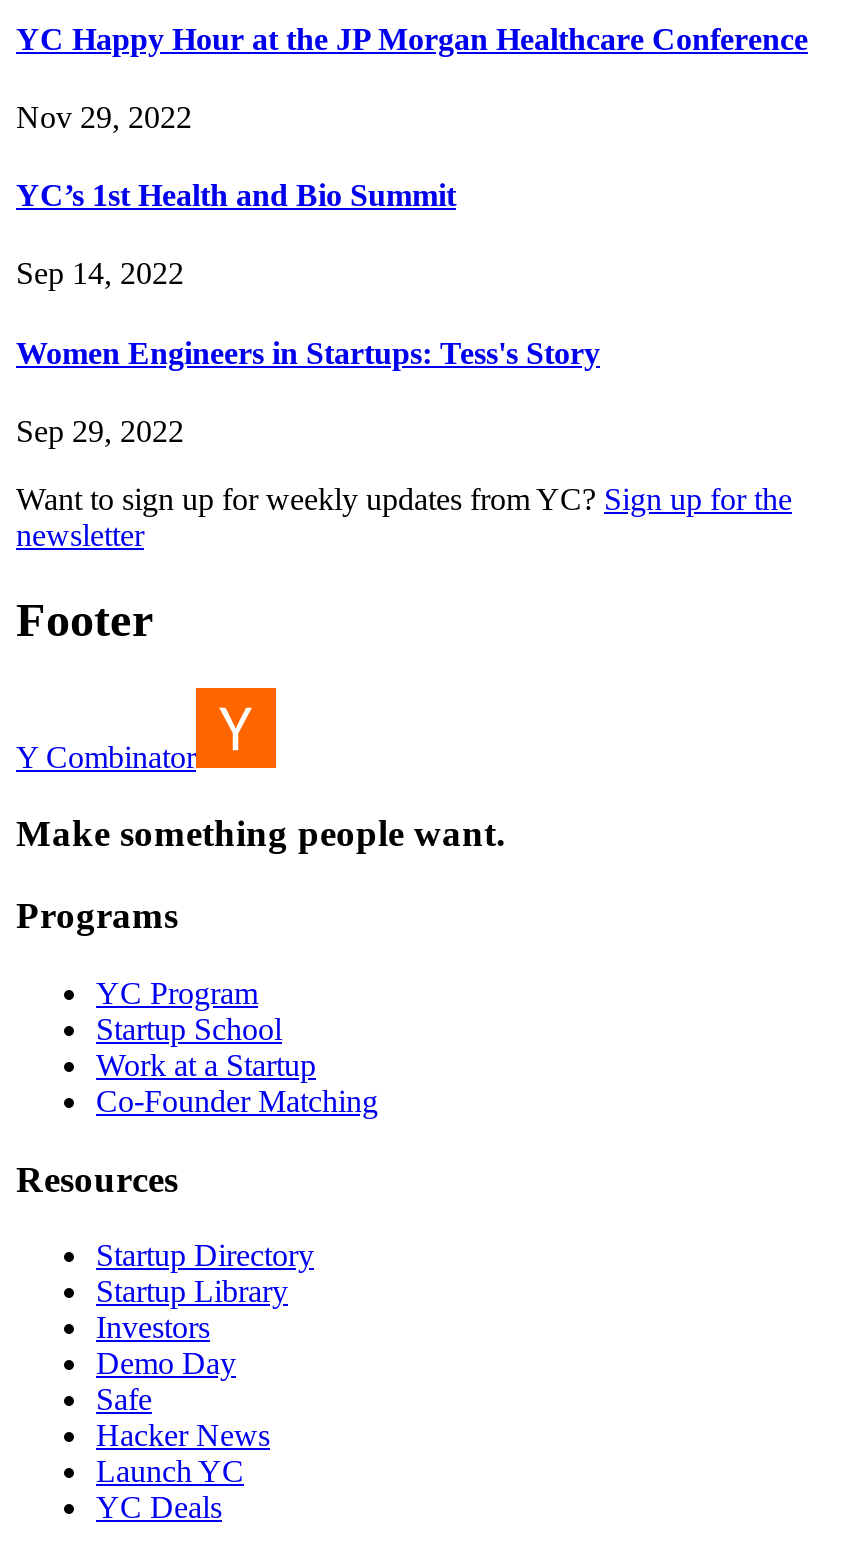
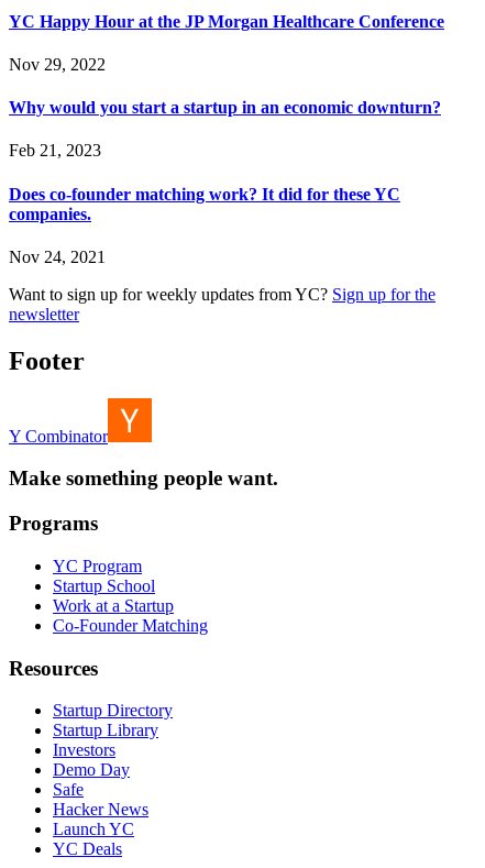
[16,178,456,212] YC’s 1st Health and Bio Summit -> [9,98,441,117] Why would you start a startup in an economic downturn?
[16,257,184,291] Sep 14, 2022 -> [9,141,101,160] Feb 21, 2023
[16,335,600,369] Women Engineers in Startups: Tess's Story -> [9,184,400,223] Does co-founder matching work? It did for these YC | companies.
[16,414,184,448] Sep 29, 2022 -> [9,247,106,266] Nov 24, 2021

